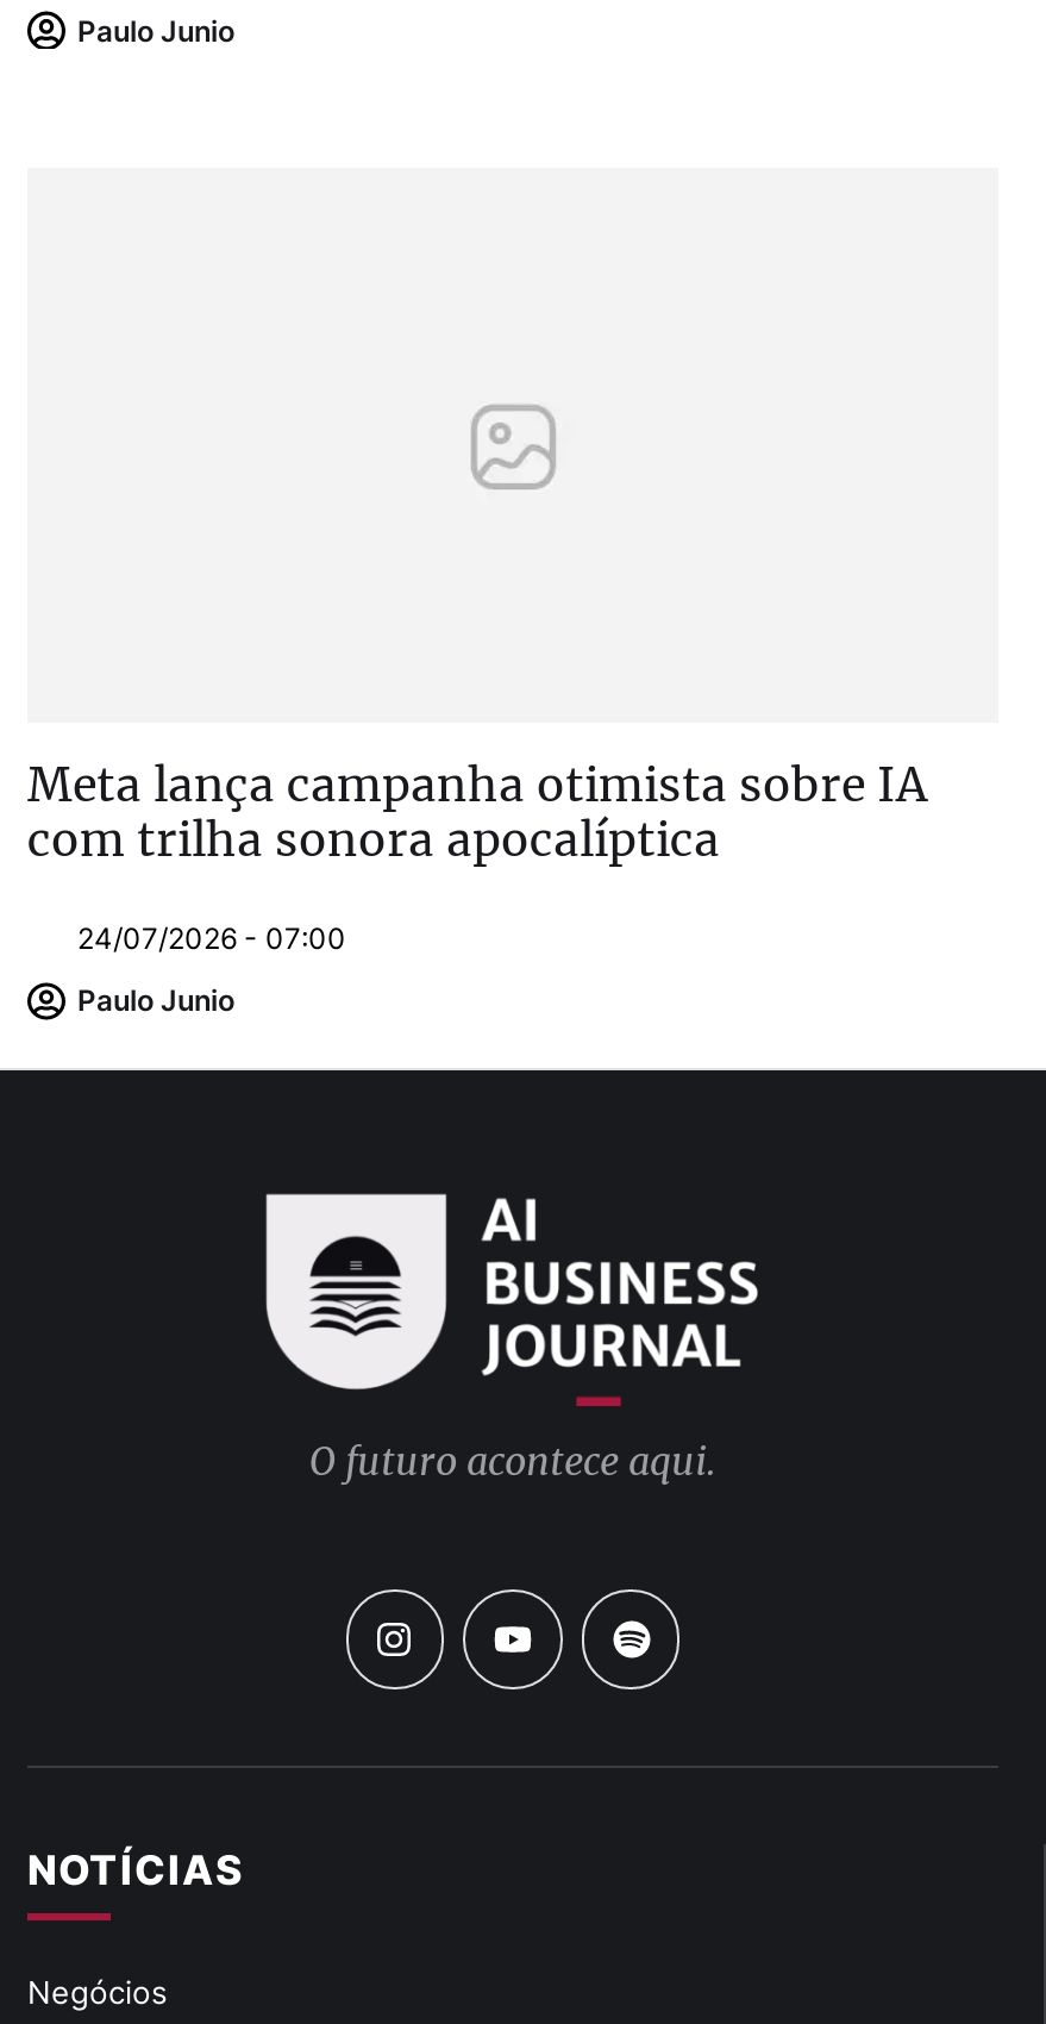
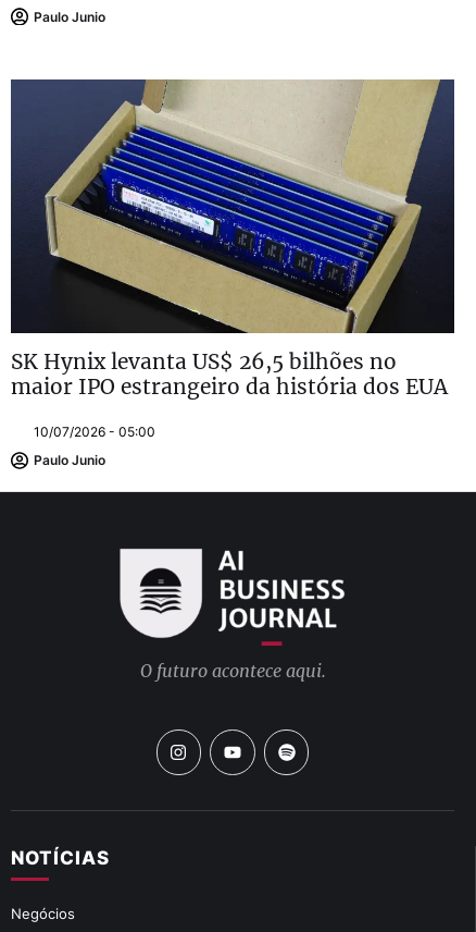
none -> [10,78,455,334] [image]
[27,756,927,868] Meta lança campanha otimista sobre IA | com trilha sonora apocalíptica -> [11,348,448,399] SK Hynix levanta US$ 26,5 bilhões no | maior IPO estrangeiro da história dos EUA
[77,921,346,957] 24/07/2026 - 07:00 -> [34,424,155,440] 10/07/2026 - 05:00

